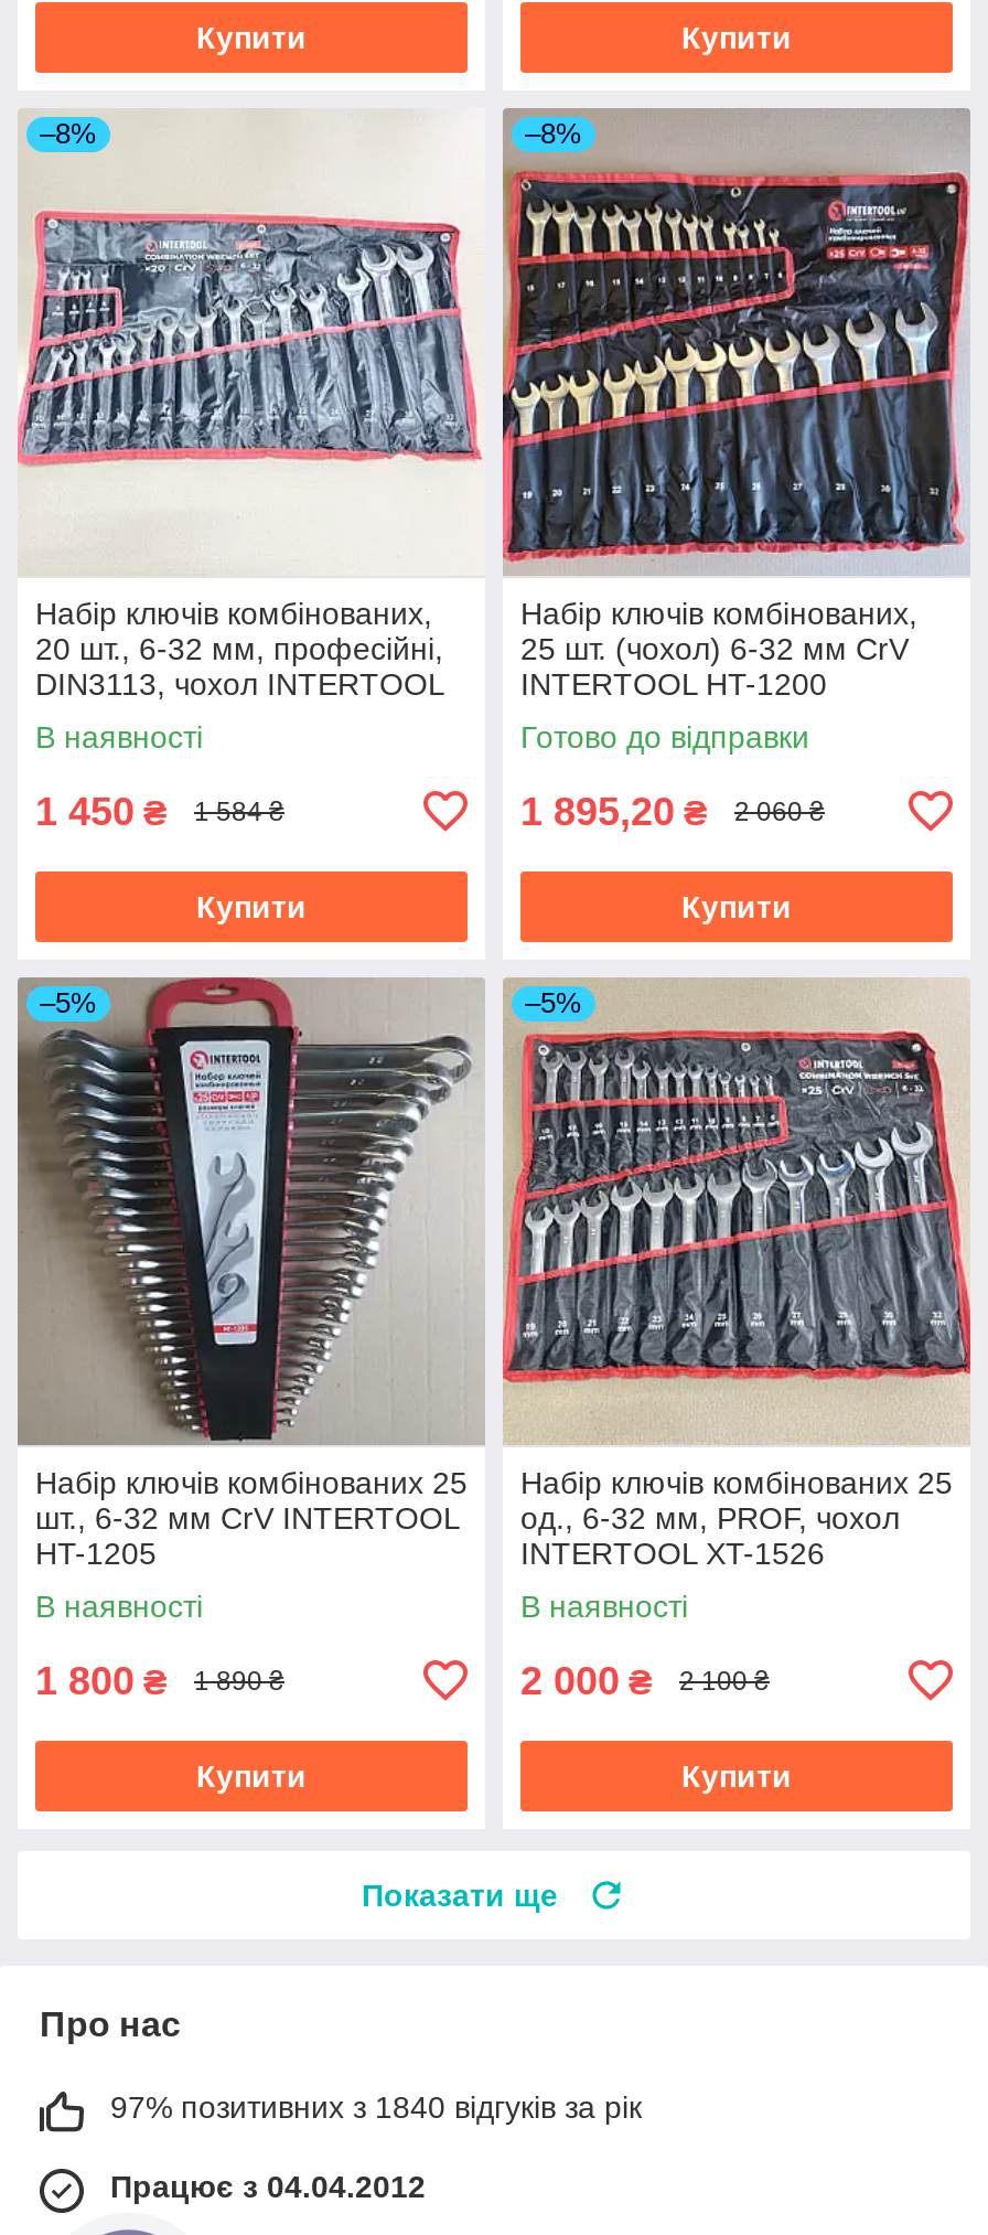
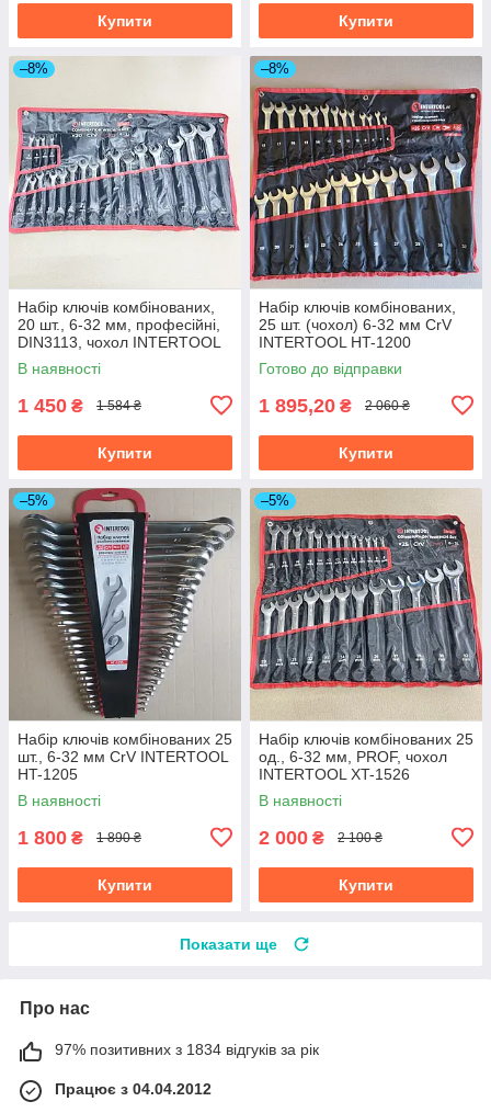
[110,2089,642,2124] 97% позитивних з 1840 відгуків за рік -> [55,1040,319,1058] 97% позитивних з 1834 відгуків за рік

